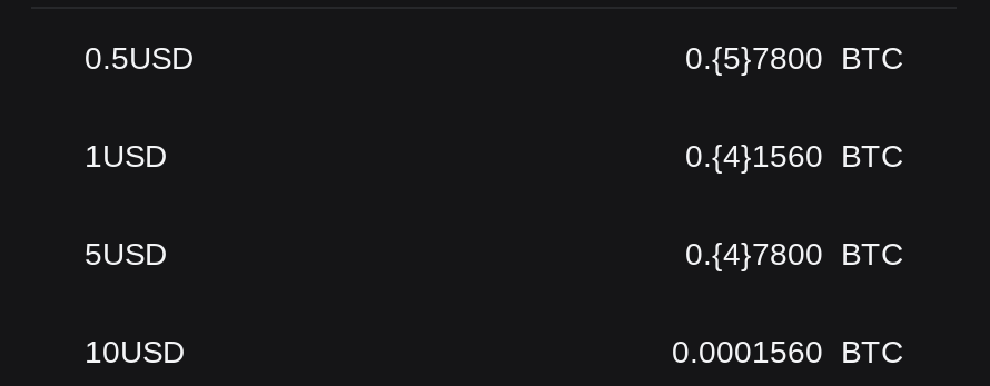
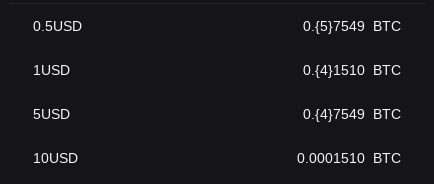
[685,40,903,76] 0.{5}7800 BTC -> [303,18,401,34] 0.{5}7549 BTC
[685,138,903,174] 0.{4}1560 BTC -> [303,62,401,78] 0.{4}1510 BTC
[685,236,903,271] 0.{4}7800 BTC -> [303,106,401,122] 0.{4}7549 BTC
[672,334,903,369] 0.0001560 BTC -> [297,150,401,166] 0.0001510 BTC

